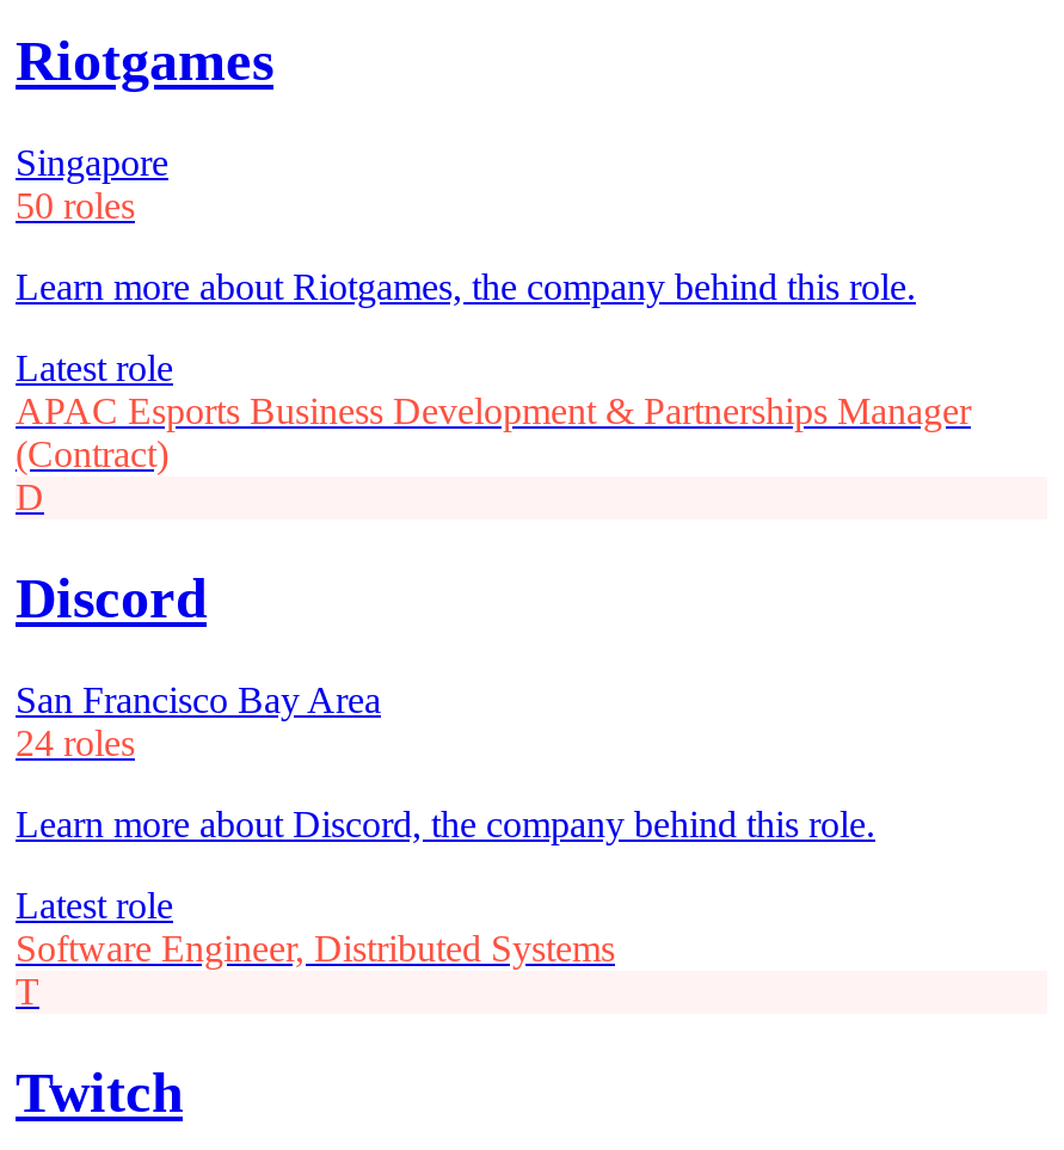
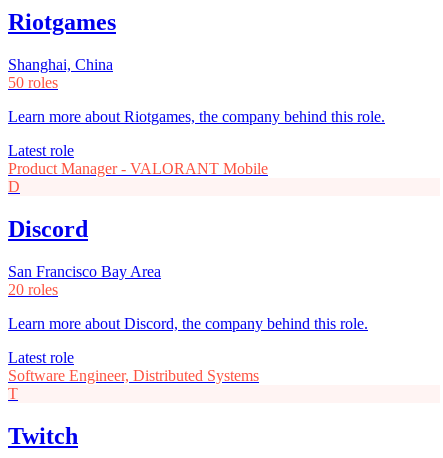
[16,142,168,183] Singapore -> [8,56,113,73] Shanghai, China
[16,391,971,474] APAC Esports Business Development & Partnerships Manager | (Contract) -> [8,160,268,177] Product Manager - VALORANT Mobile
[16,722,135,763] 24 roles -> [8,281,58,298] 20 roles

